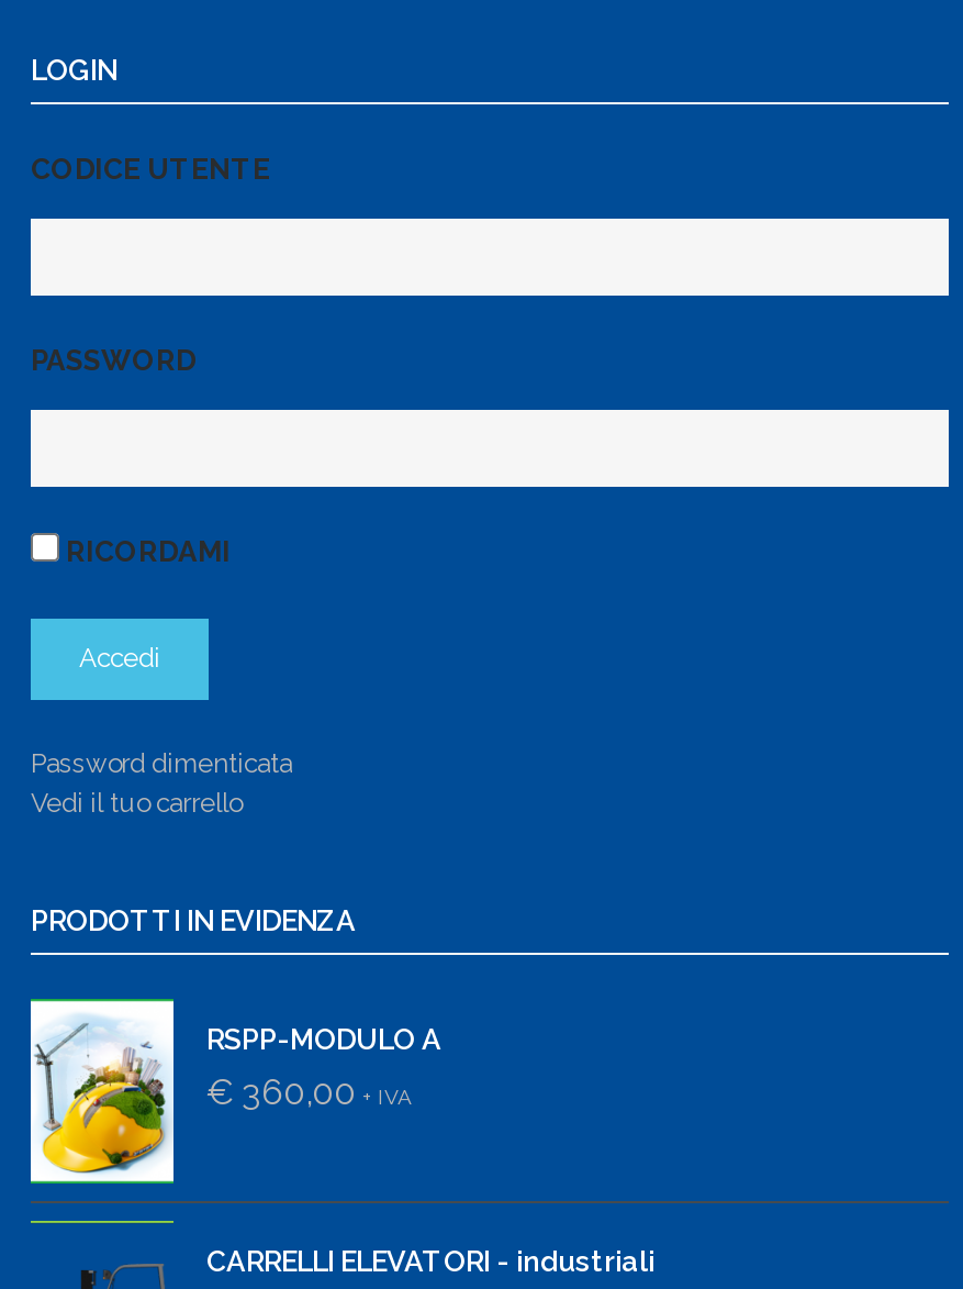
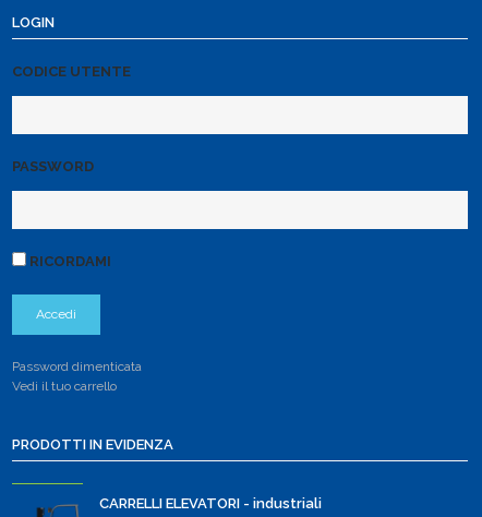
[29,999,441,1186] [image] | RSPP-MODULO A | € 360,00 + IVA -> none

